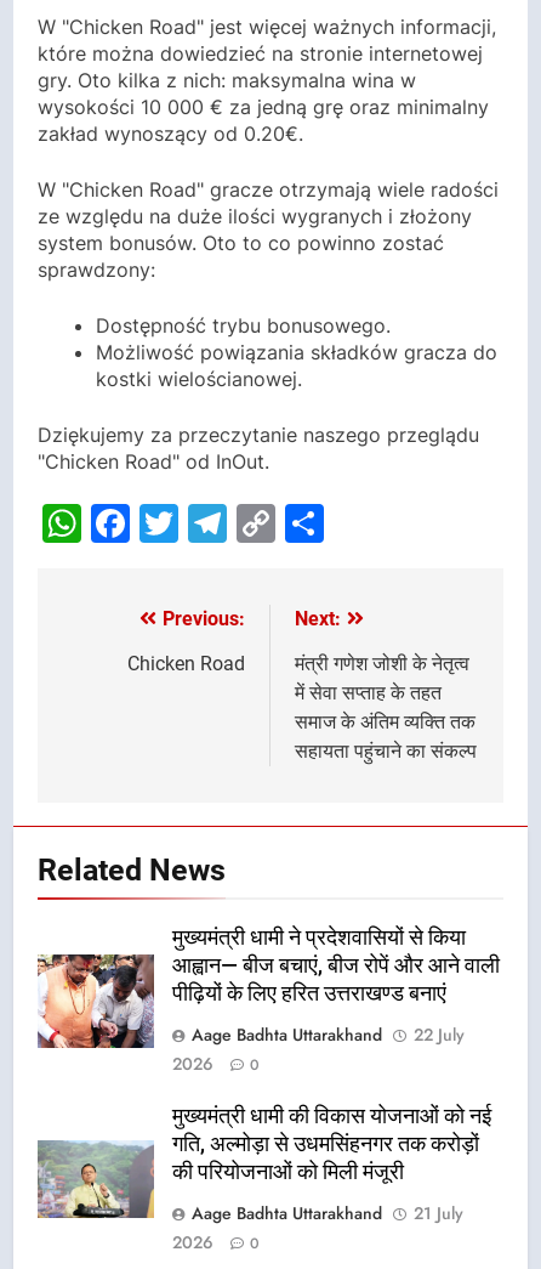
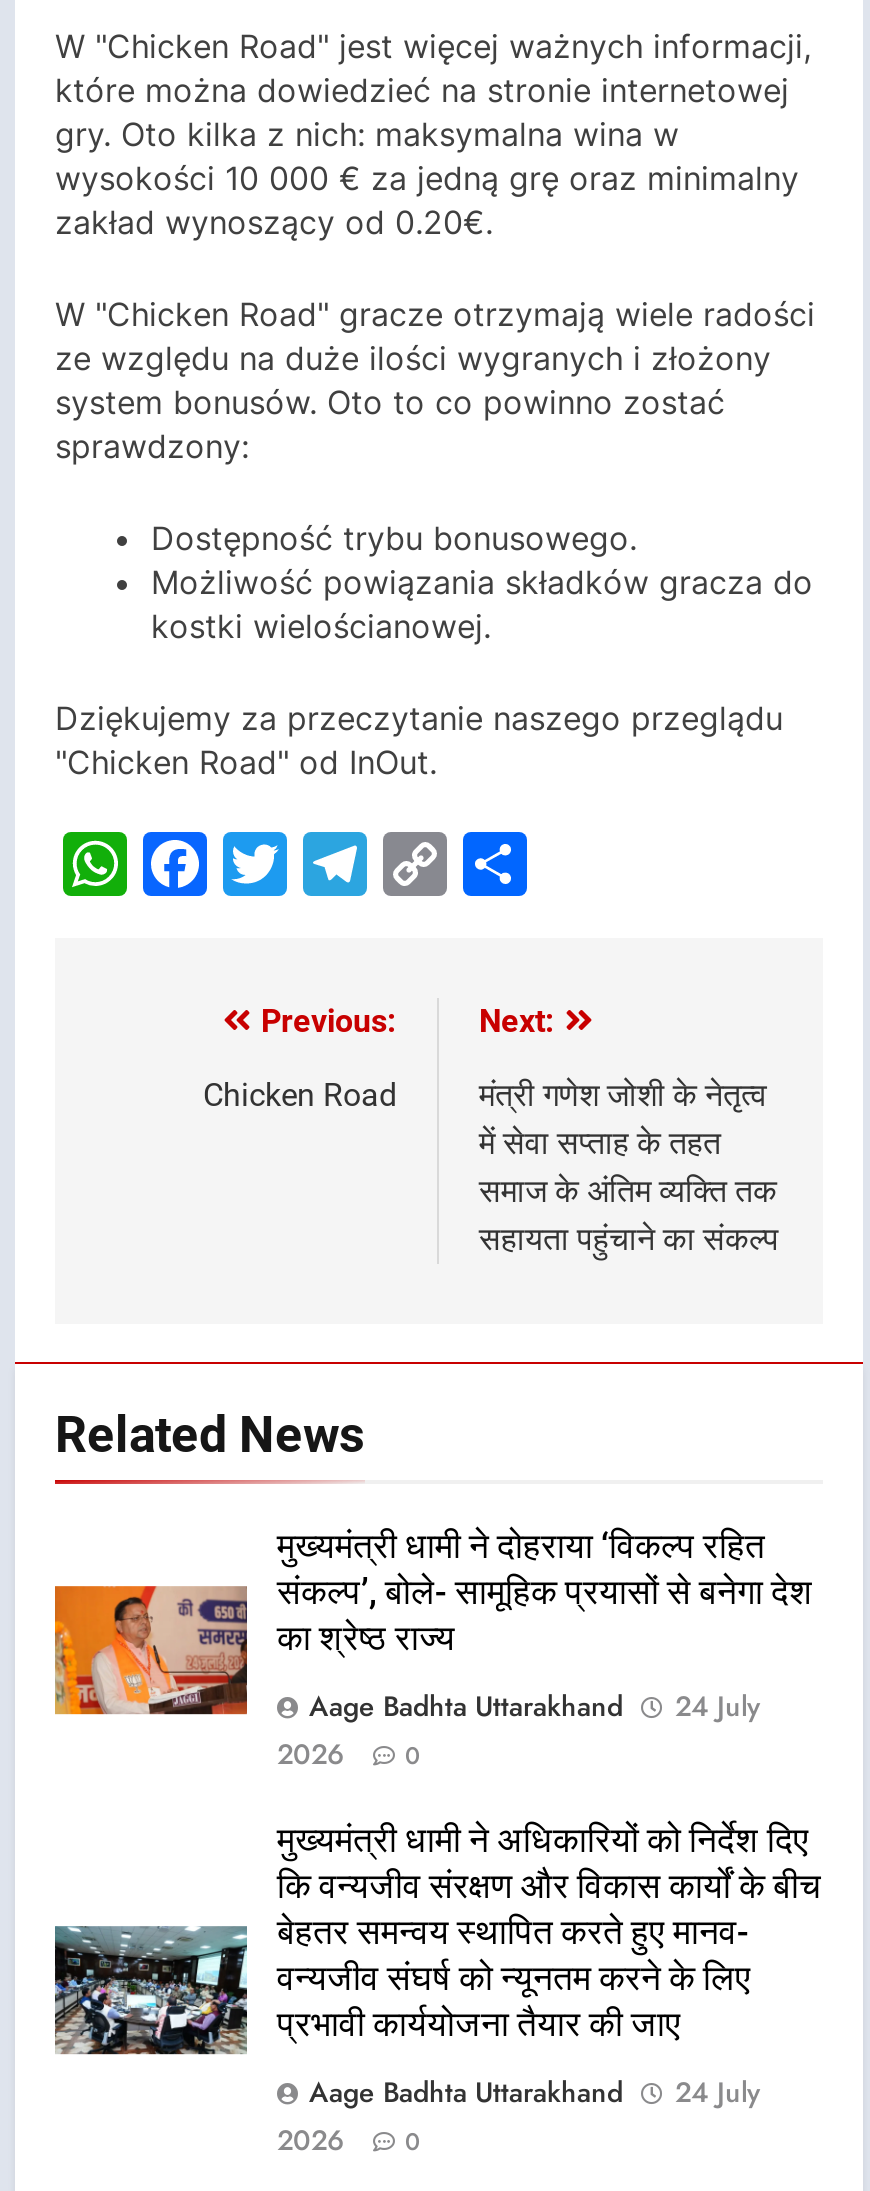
[36,925,500,1049] [image] | मुख्यमंत्री धामी ने प्रदेशवासियों से किया | आह्वान— बीज बचाएं, बीज रोपें और आने वाली | पीढ़ियों के लिए हरित उत्तराखण्ड बनाएं -> [53,1525,813,1728] [image] | मुख्यमंत्री धामी ने दोहराया ‘विकल्प रहित | संकल्प’, बोले- सामूहिक प्रयासों से बनेगा देश | का श्रेष्ठ राज्य
[192,1022,465,1046] Aage Badhta Uttarakhand 22 July -> [309,1685,761,1725] Aage Badhta Uttarakhand 24 July
[36,1103,491,1219] [image] | मुख्यमंत्री धामी की विकास योजनाओं को नई | गति, अल्मोड़ा से उधमसिंहनगर तक करोड़ों | की परियोजनाओं को मिली मंजूरी -> [55,1819,821,2056] [image] | मुख्यमंत्री धामी ने अधिकारियों को निर्देश दिए | कि वन्यजीव संरक्षण और विकास कार्यों के बीच | बेहतर समन्वय स्थापित करते हुए मानव- | वन्यजीव संघर्ष को न्यूनतम करने के लिए | प्रभावी कार्ययोजना तैयार की जाए
[192,1201,463,1225] Aage Badhta Uttarakhand 21 July -> [309,2071,761,2111] Aage Badhta Uttarakhand 24 July

